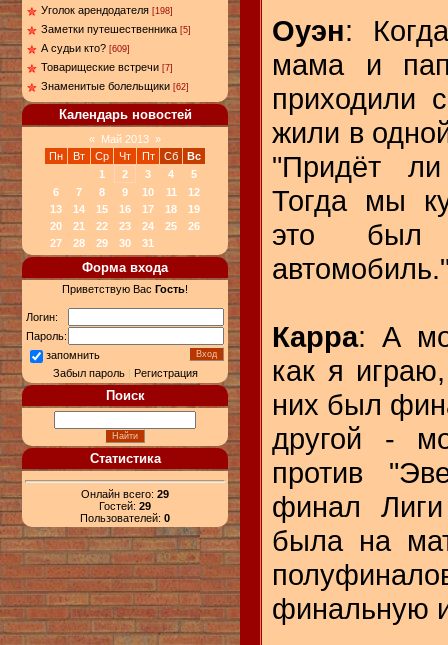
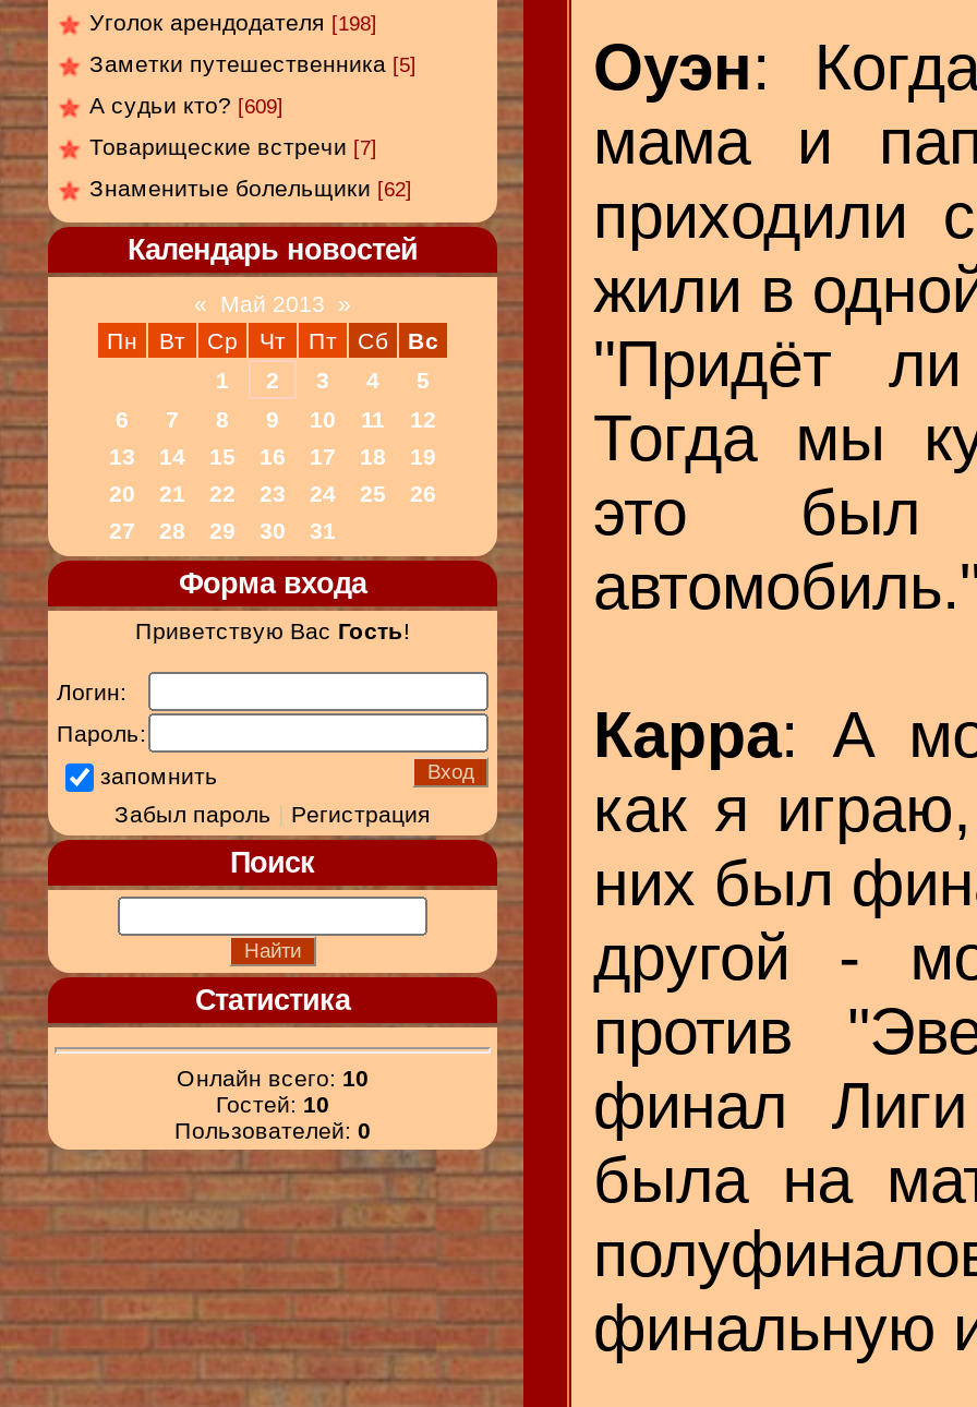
[81,488,169,500] Онлайн всего: 29 -> [177,1065,369,1091] Онлайн всего: 10
[99,500,151,512] Гостей: 29 -> [216,1091,329,1117] Гостей: 10

